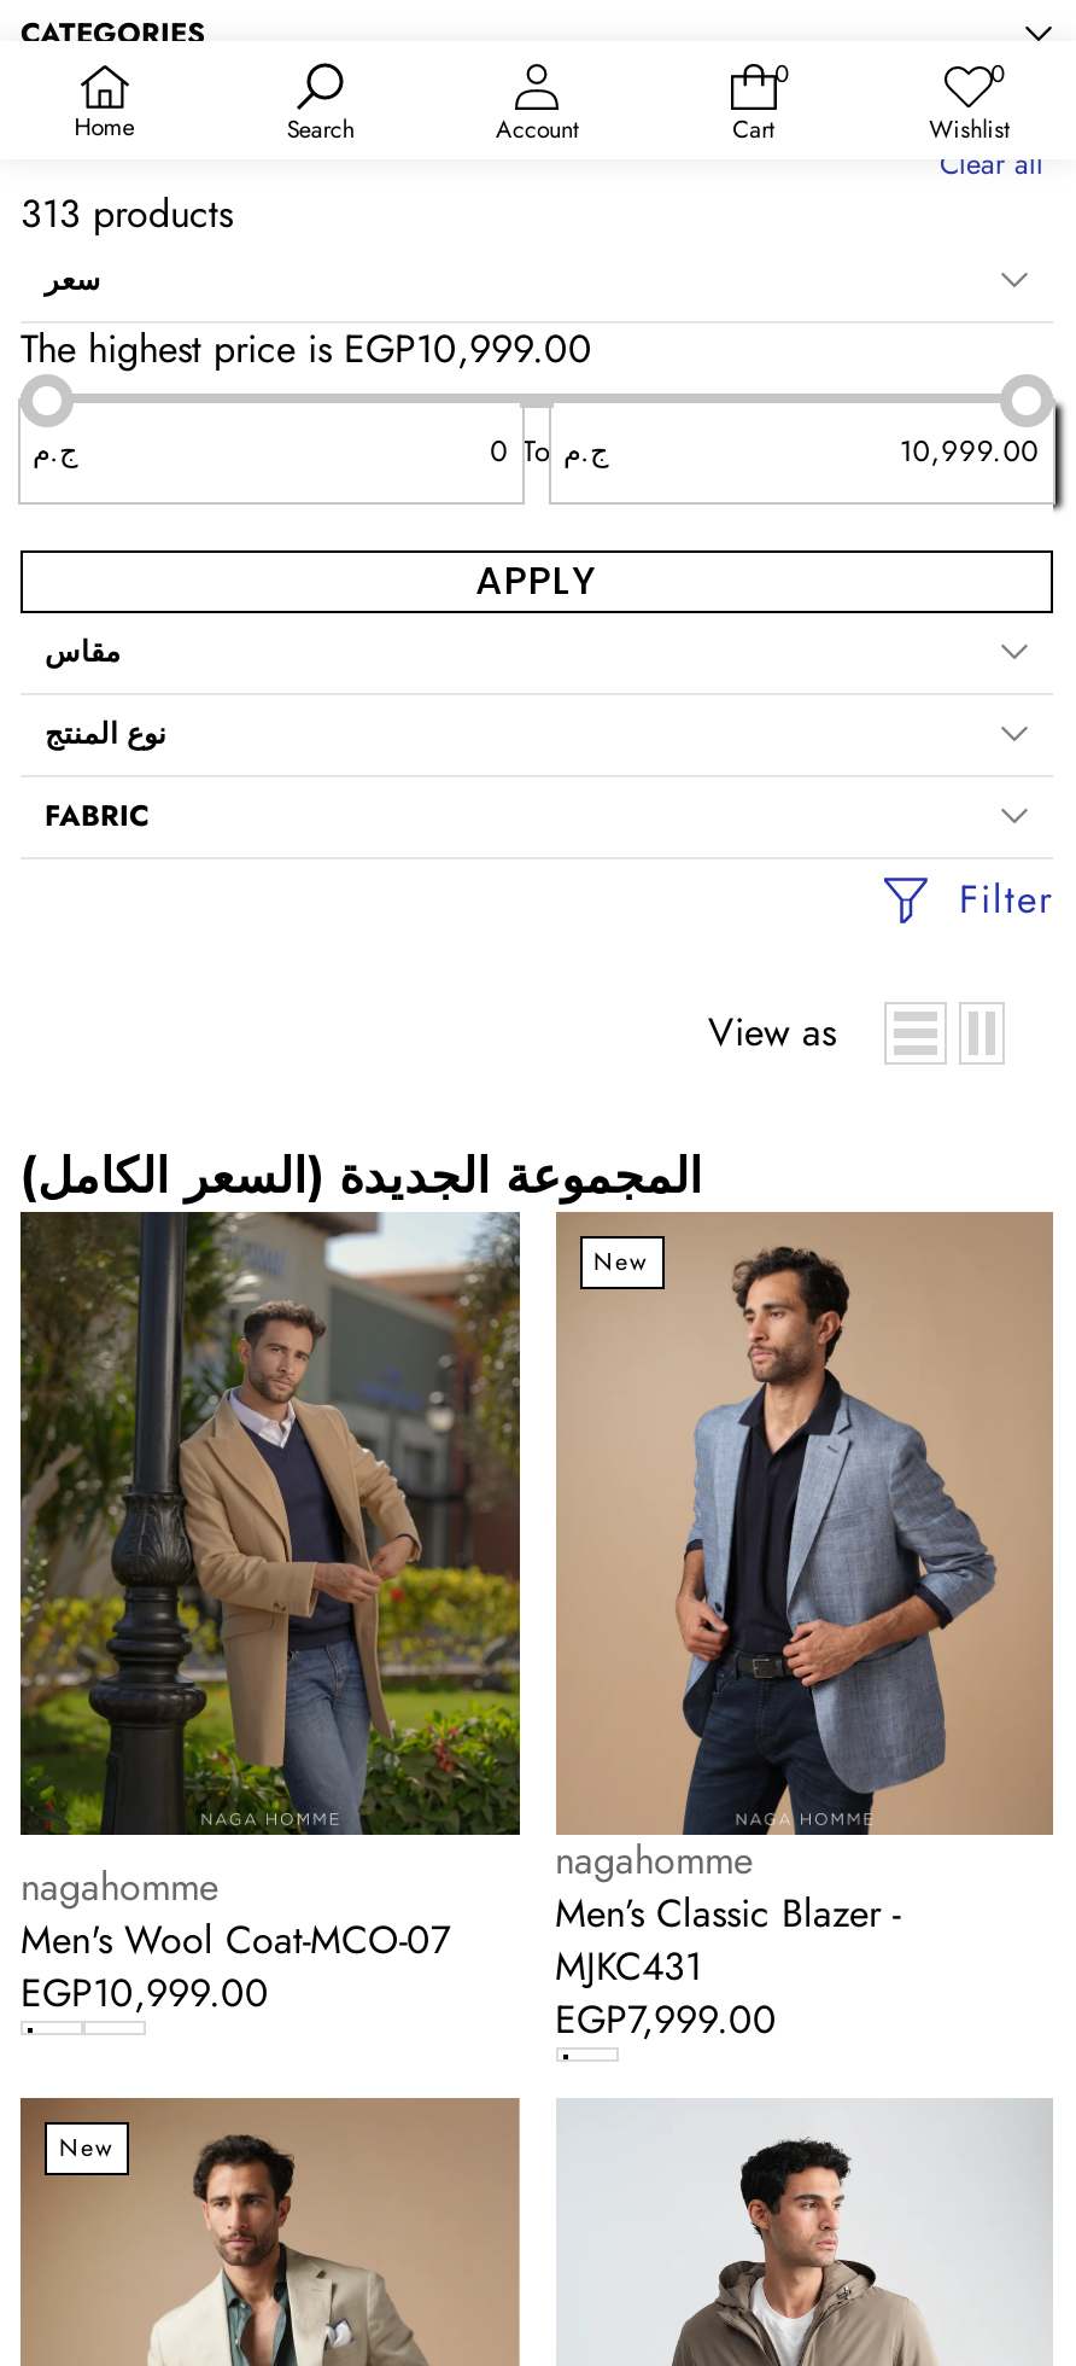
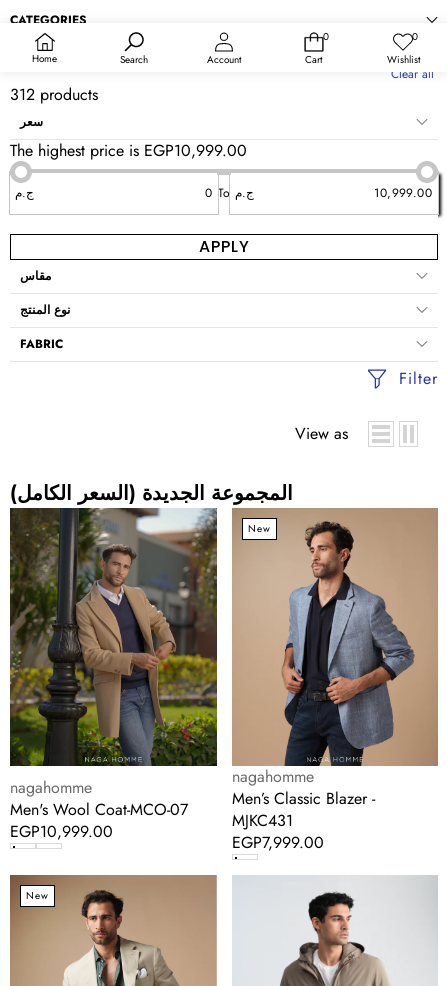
[21,185,233,240] 313 products -> [10,82,98,105] 312 products

